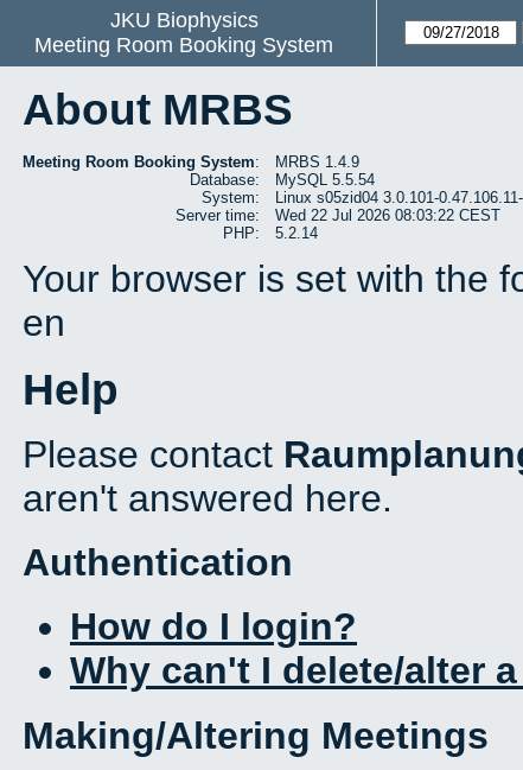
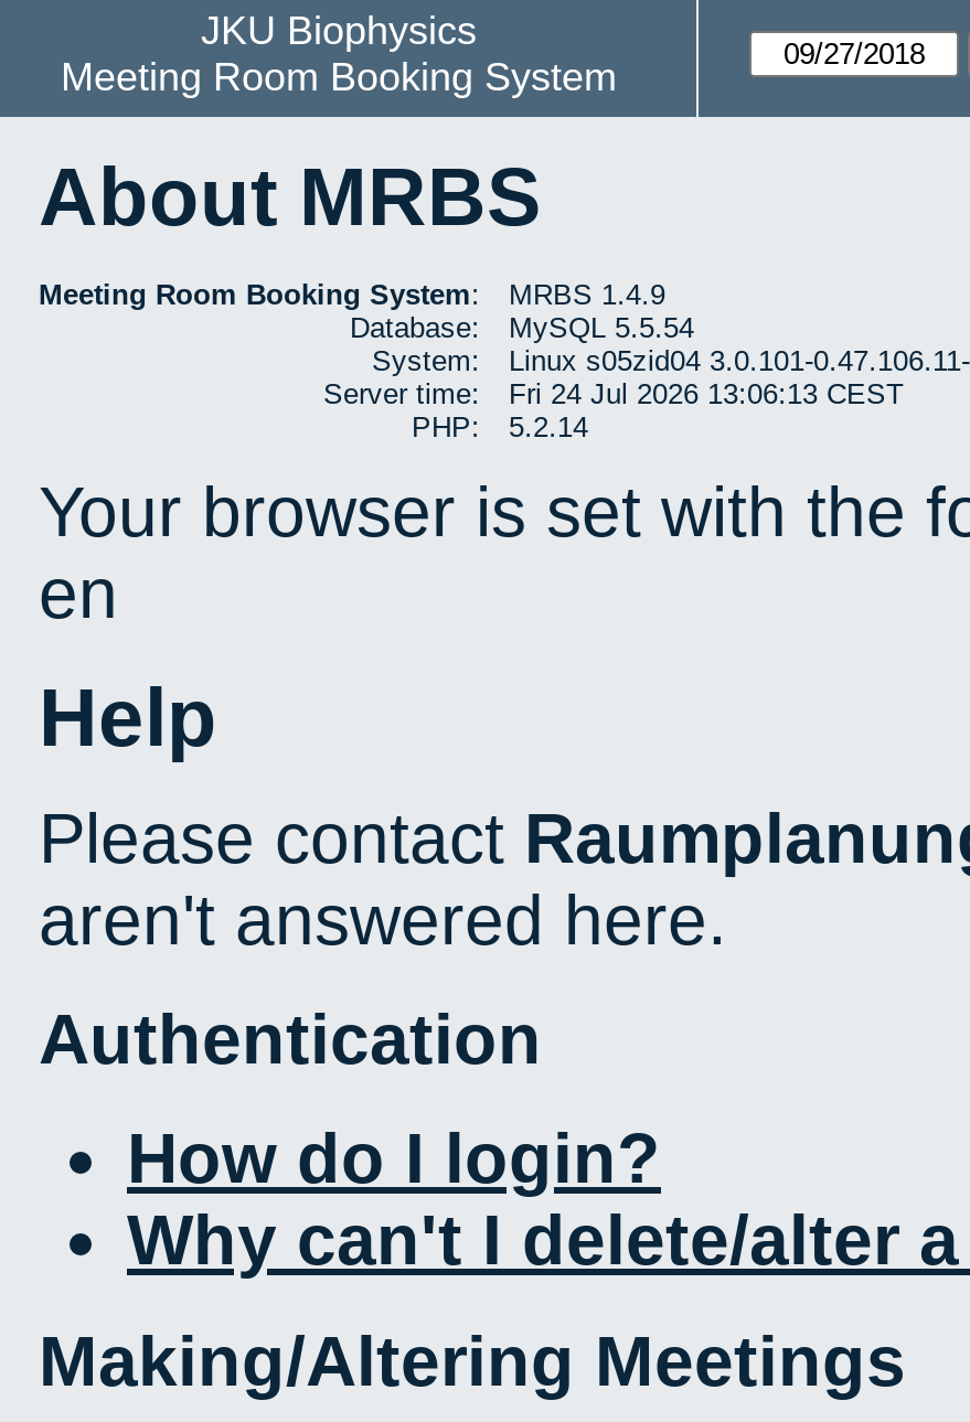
[176,207,500,225] Server time: Wed 22 Jul 2026 08:03:22 CEST -> [323,378,904,411] Server time: Fri 24 Jul 2026 13:06:13 CEST

